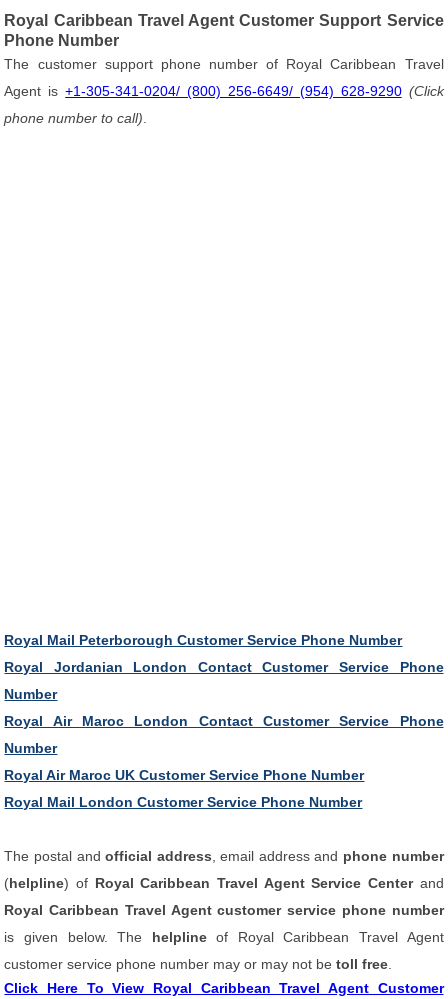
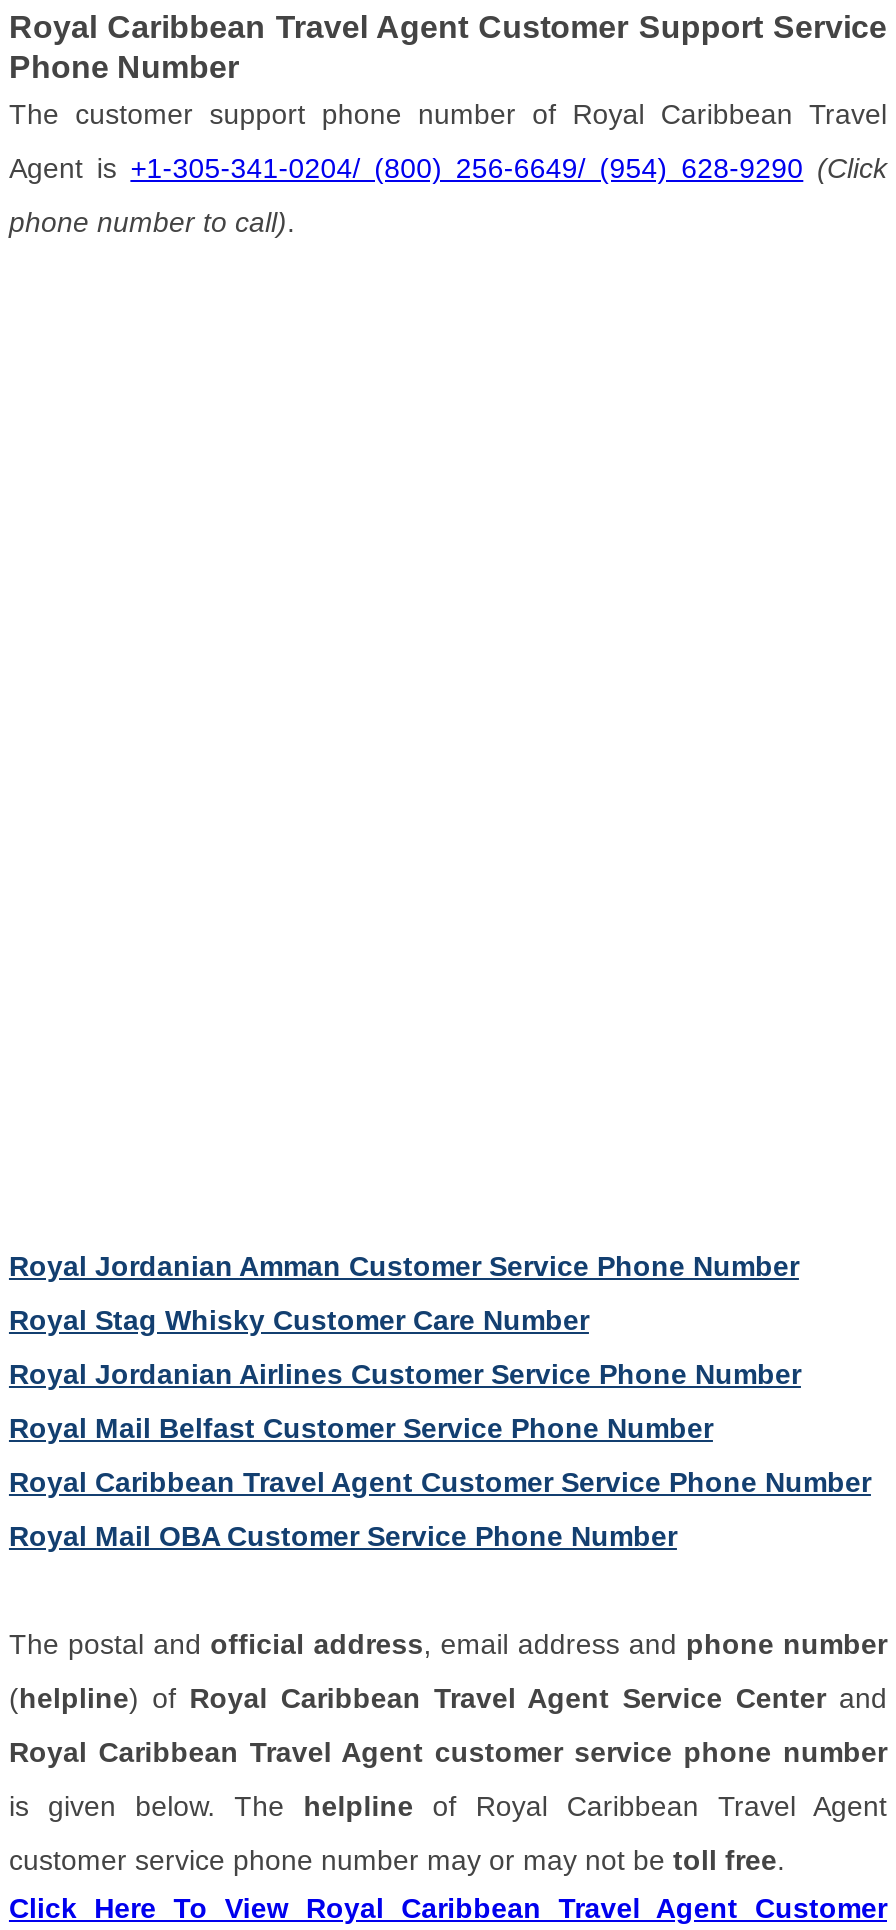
[4,632,443,810] Royal Mail Peterborough Customer Service Phone Number | Royal Jordanian London Contact Customer Service Phone | Number | Royal Air Maroc London Contact Customer Service Phone | Number | Royal Air Maroc UK Customer Service Phone Number | Royal Mail London Customer Service Phone Number -> [9,1250,871,1552] Royal Jordanian Amman Customer Service Phone Number | Royal Stag Whisky Customer Care Number | Royal Jordanian Airlines Customer Service Phone Number | Royal Mail Belfast Customer Service Phone Number | Royal Caribbean Travel Agent Customer Service Phone Number | Royal Mail OBA Customer Service Phone Number

